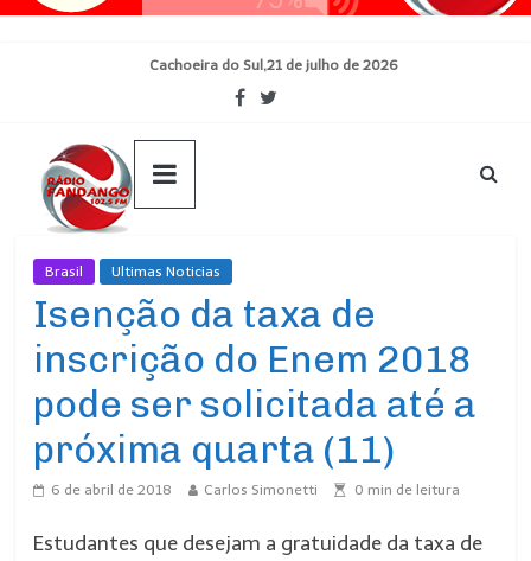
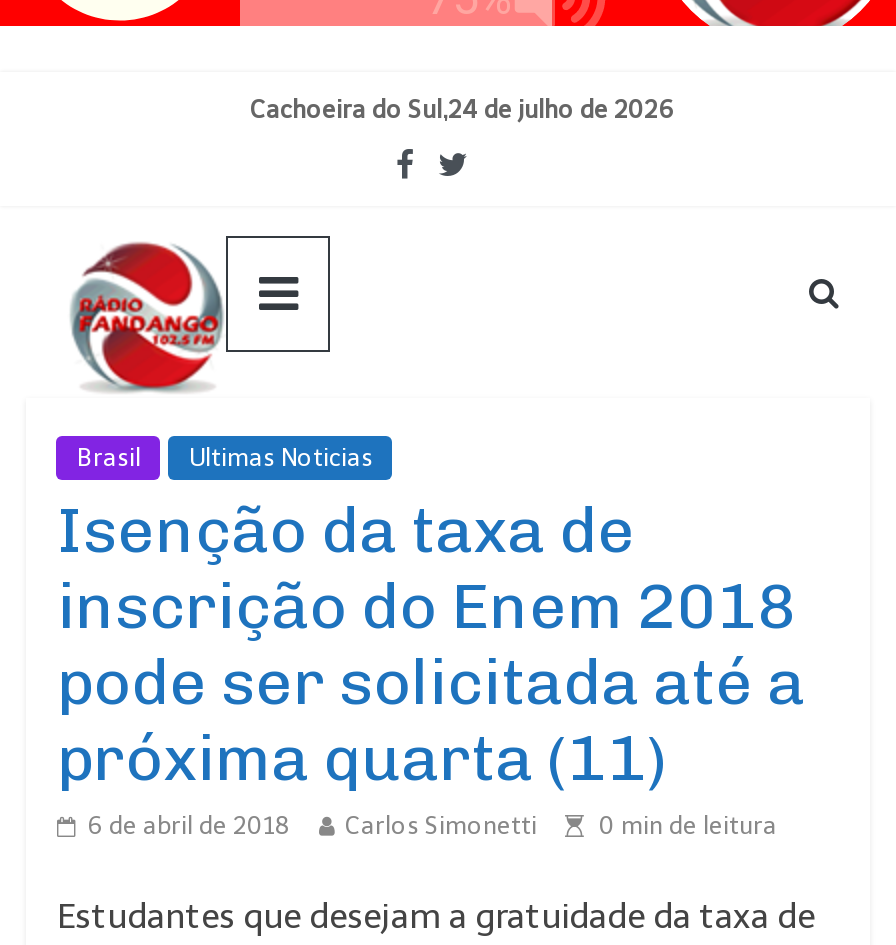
[149,57,398,74] Cachoeira do Sul,21 de julho de 2026 -> [250,96,674,124] Cachoeira do Sul,24 de julho de 2026

